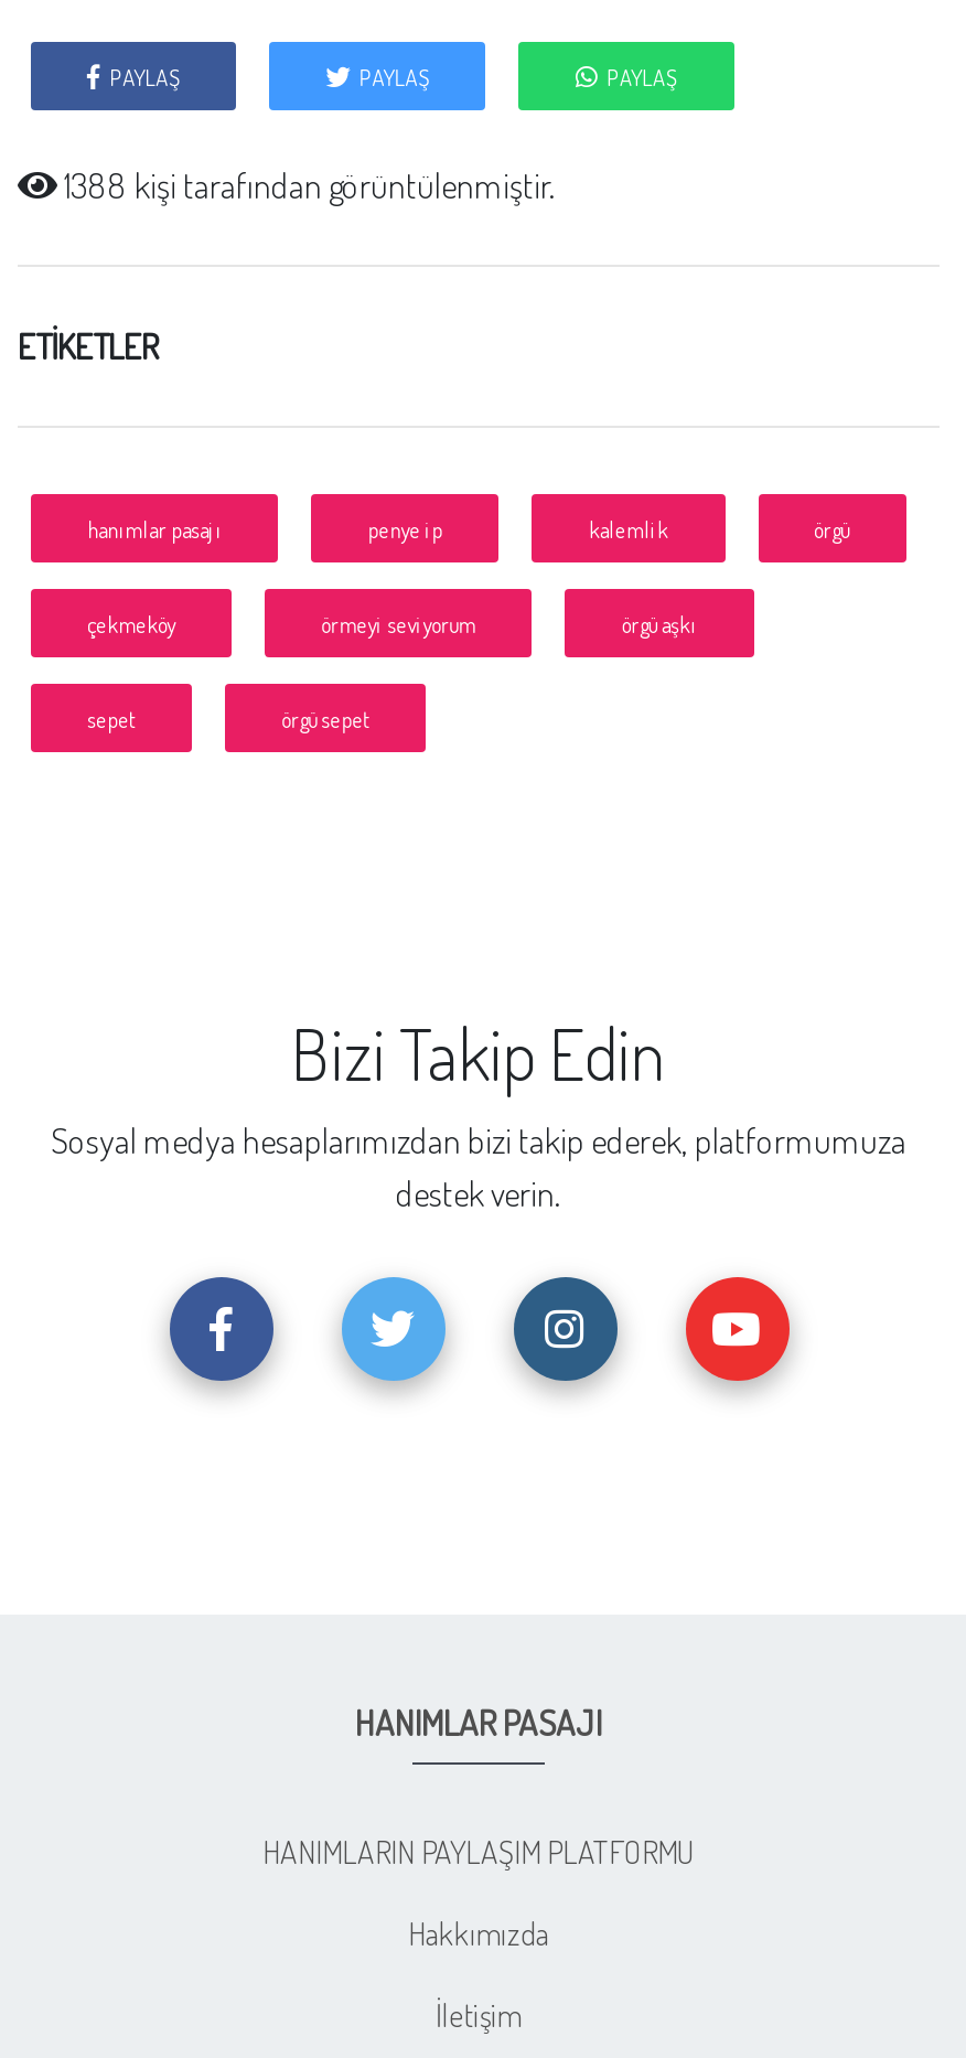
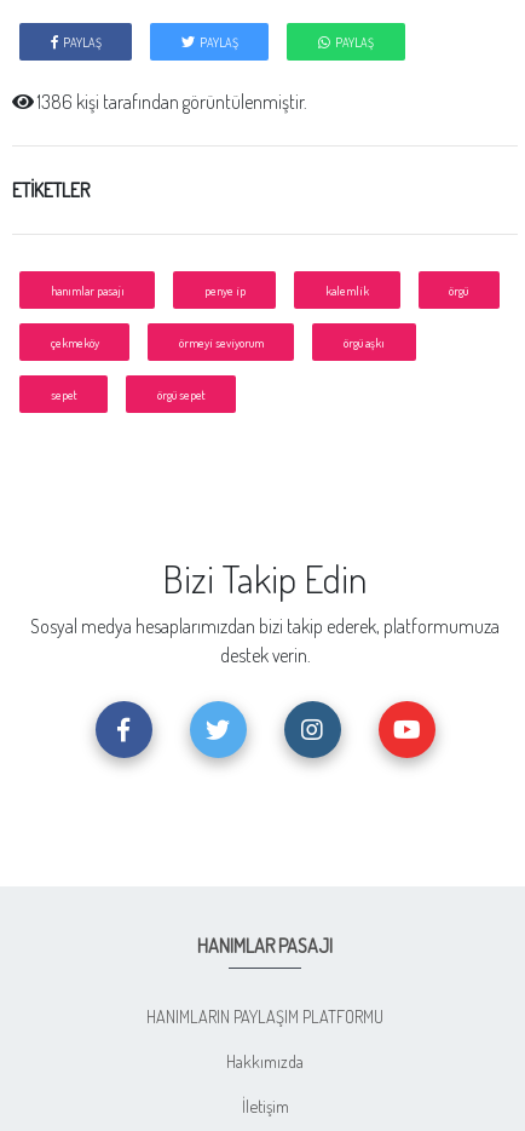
[57,164,556,208] 1388 kişi tarafından görüntülenmiştir. -> [34,90,307,114] 1386 kişi tarafından görüntülenmiştir.

